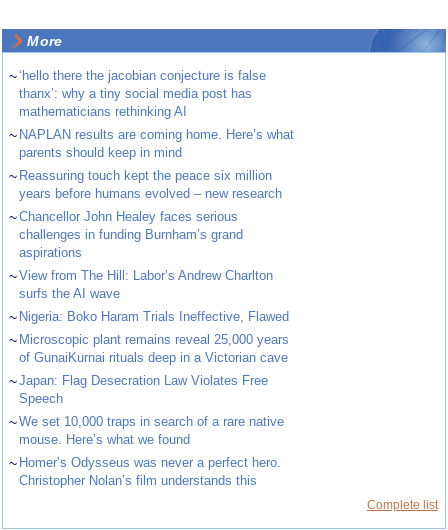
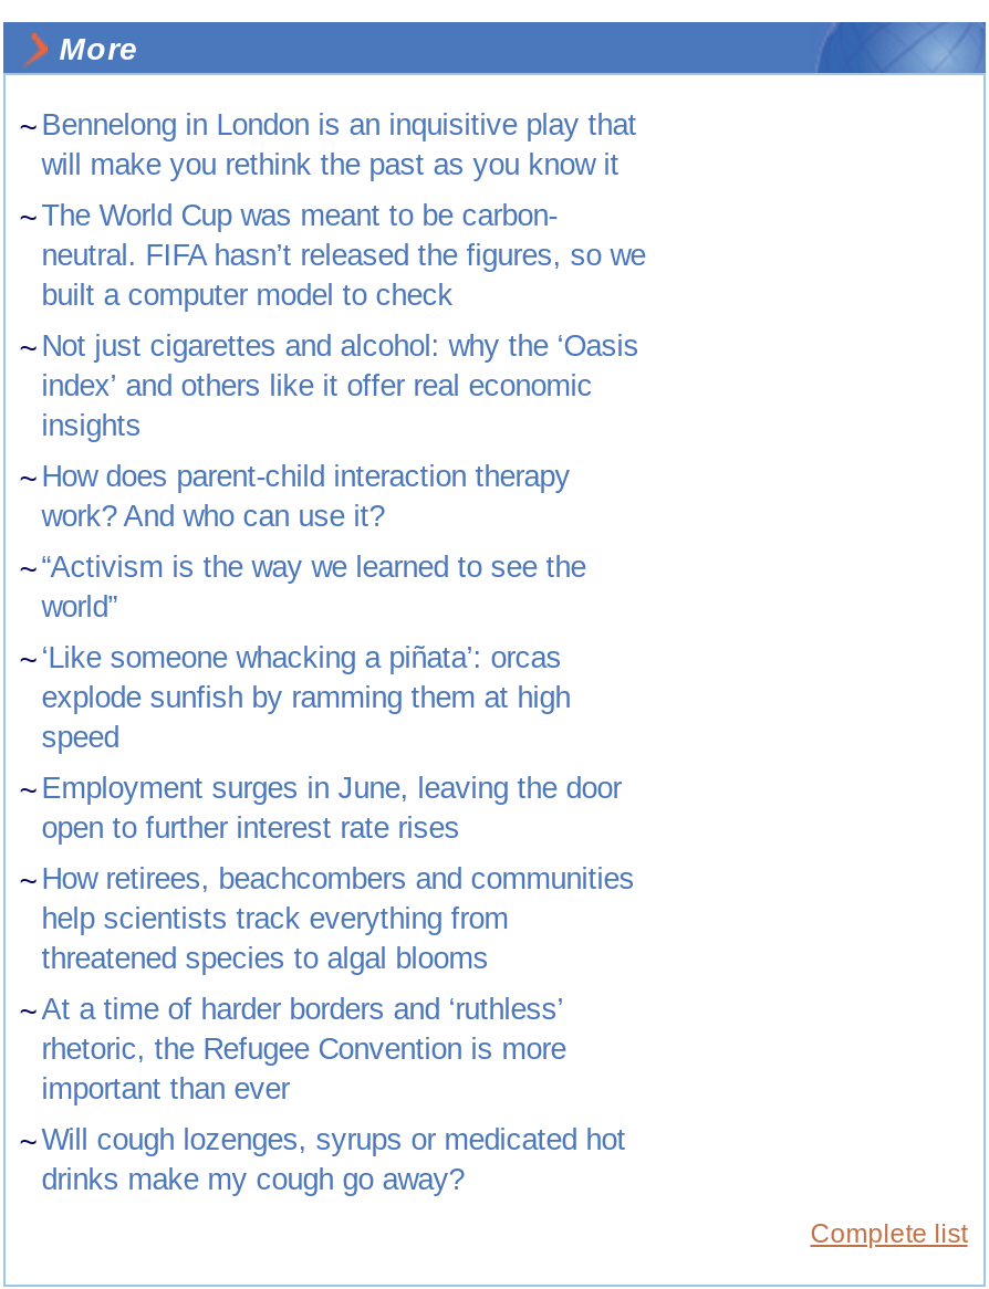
[9,68,294,488] ~ ‘hello there the jacobian conjecture is false | thanx’: why a tiny social media post has | mathematicians rethinking AI | ~ NAPLAN results are coming home. Here’s what | parents should keep in mind | ~ Reassuring touch kept the peace six million | years before humans evolved – new research | ~ Chancellor John Healey faces serious | challenges in funding Burnham’s grand | aspirations | ~ View from The Hill: Labor’s Andrew Charlton | surfs the AI wave | ~ Nigeria: Boko Haram Trials Ineffective, Flawed | ~ Microscopic plant remains reveal 25,000 years | of GunaiKurnai rituals deep in a Victorian cave | ~ Japan: Flag Desecration Law Violates Free | Speech | ~ We set 10,000 traps in search of a rare native | mouse. Here’s what we found | ~ Homer’s Odysseus was never a perfect hero. | Christopher Nolan’s film understands this -> [19,109,645,1197] ~ Bennelong in London is an inquisitive play that | will make you rethink the past as you know it | ~ The World Cup was meant to be carbon- | neutral. FIFA hasn’t released the figures, so we | built a computer model to check | ~ Not just cigarettes and alcohol: why the ‘Oasis | index’ and others like it offer real economic | insights | ~ How does parent-child interaction therapy | work? And who can use it? | ~ “Activism is the way we learned to see the | world” | ~ ‘Like someone whacking a piñata’: orcas | explode sunfish by ramming them at high | speed | ~ Employment surges in June, leaving the door | open to further interest rate rises | ~ How retirees, beachcombers and communities | help scientists track everything from | threatened species to algal blooms | ~ At a time of harder borders and ‘ruthless’ | rhetoric, the Refugee Convention is more | important than ever | ~ Will cough lozenges, syrups or medicated hot | drinks make my cough go away?

